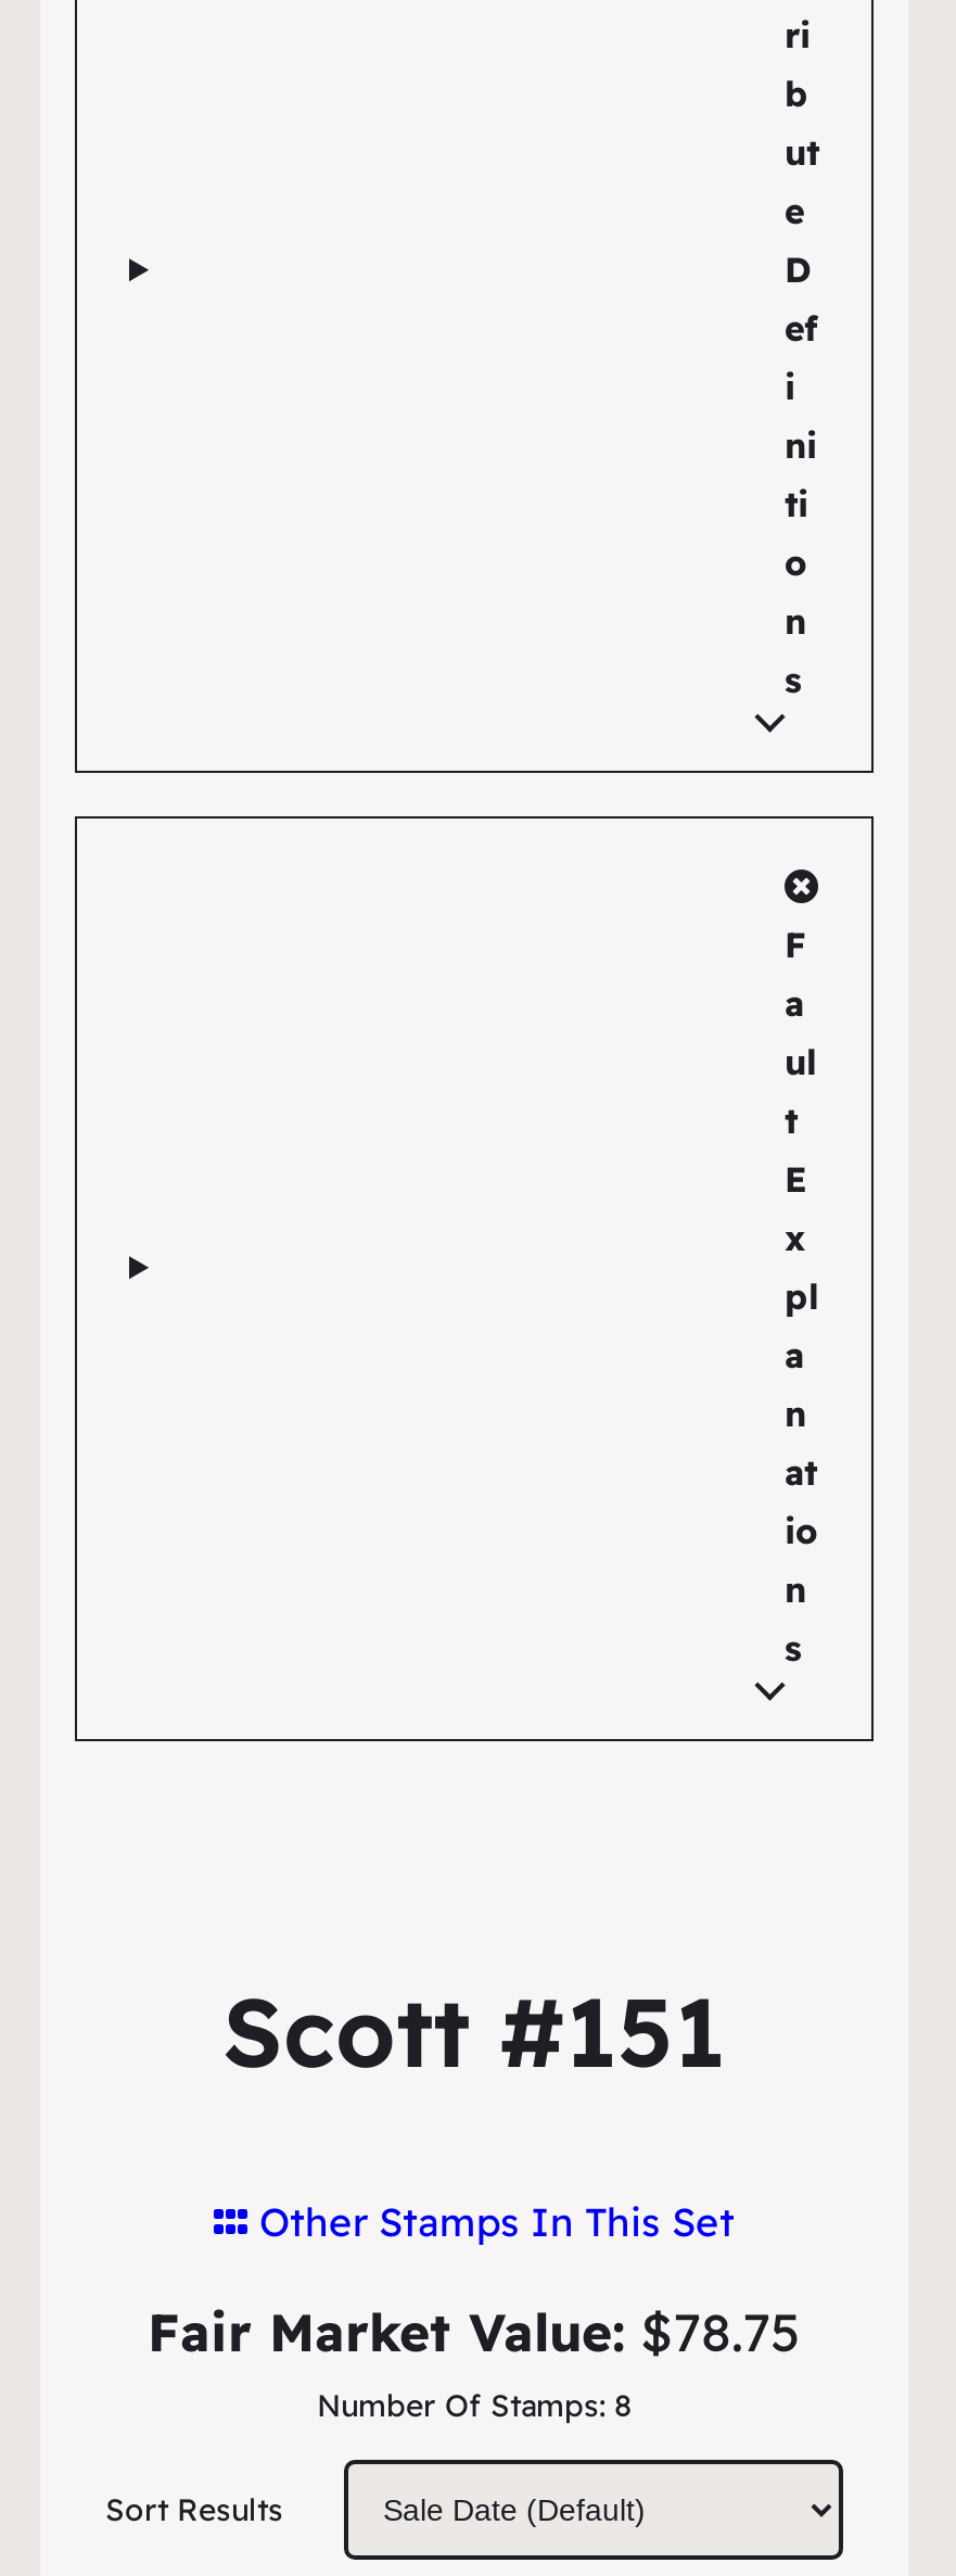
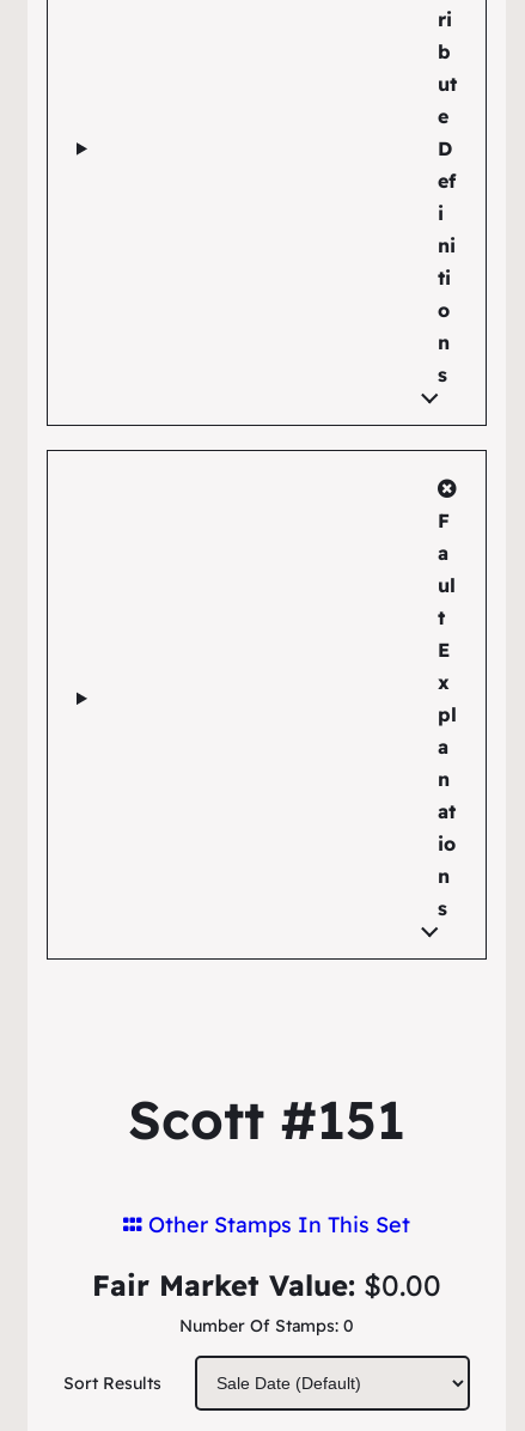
[148,2299,801,2364] Fair Market Value: $78.75 -> [92,1267,441,1303] Fair Market Value: $0.00
[317,2386,632,2425] Number Of Stamps: 8 -> [179,1315,354,1336] Number Of Stamps: 0

